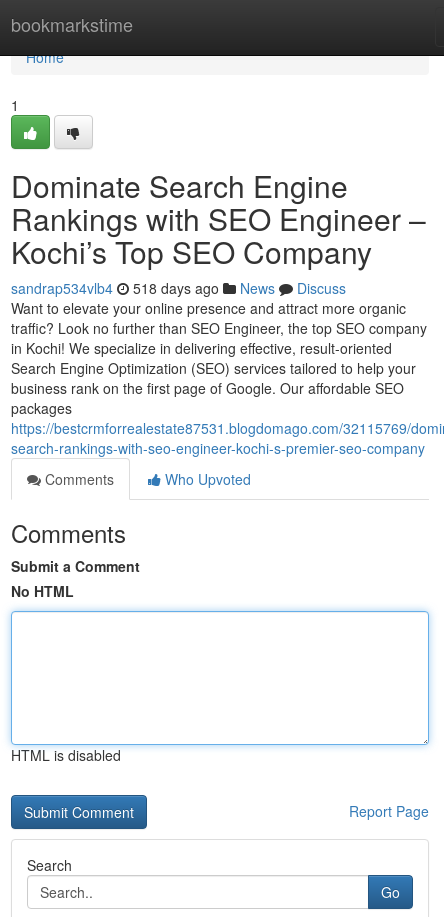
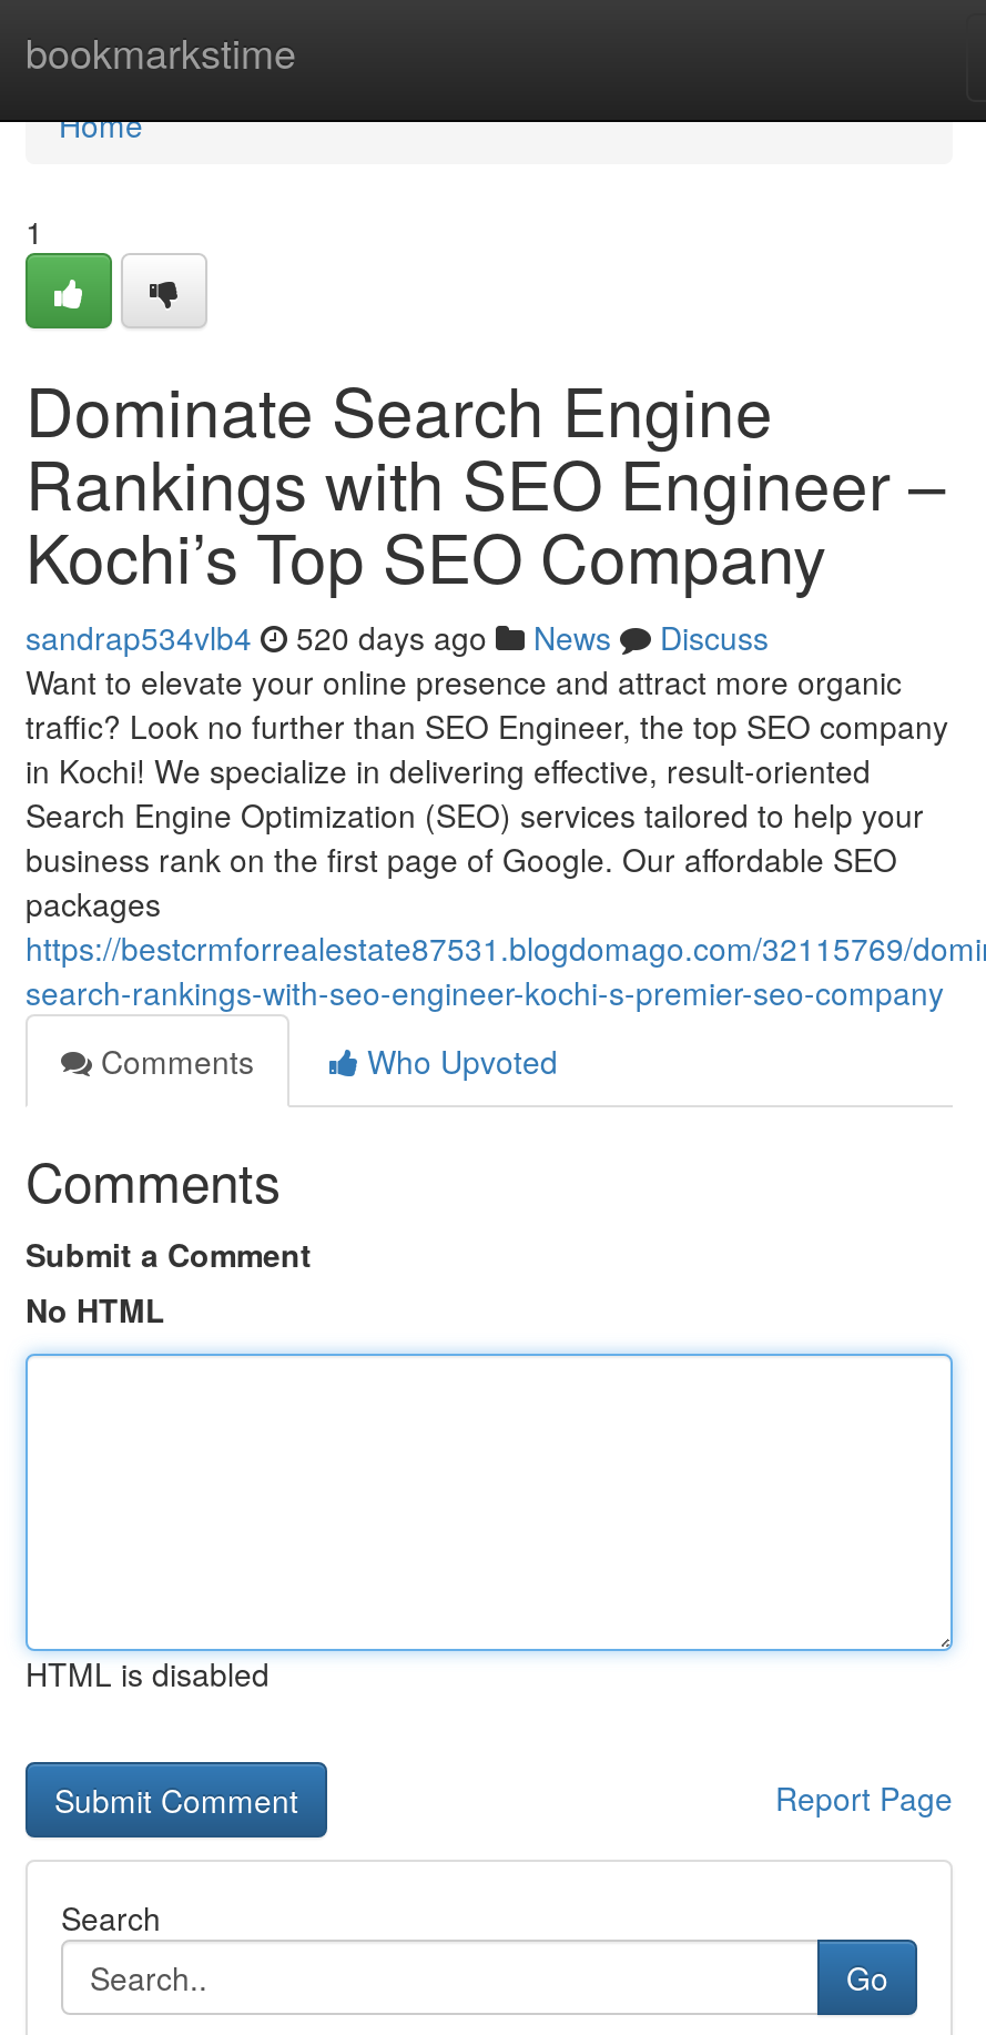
[11,278,346,298] sandrap534vlb4 518 days ago News Discuss -> [26,615,769,659] sandrap534vlb4 520 days ago News Discuss

